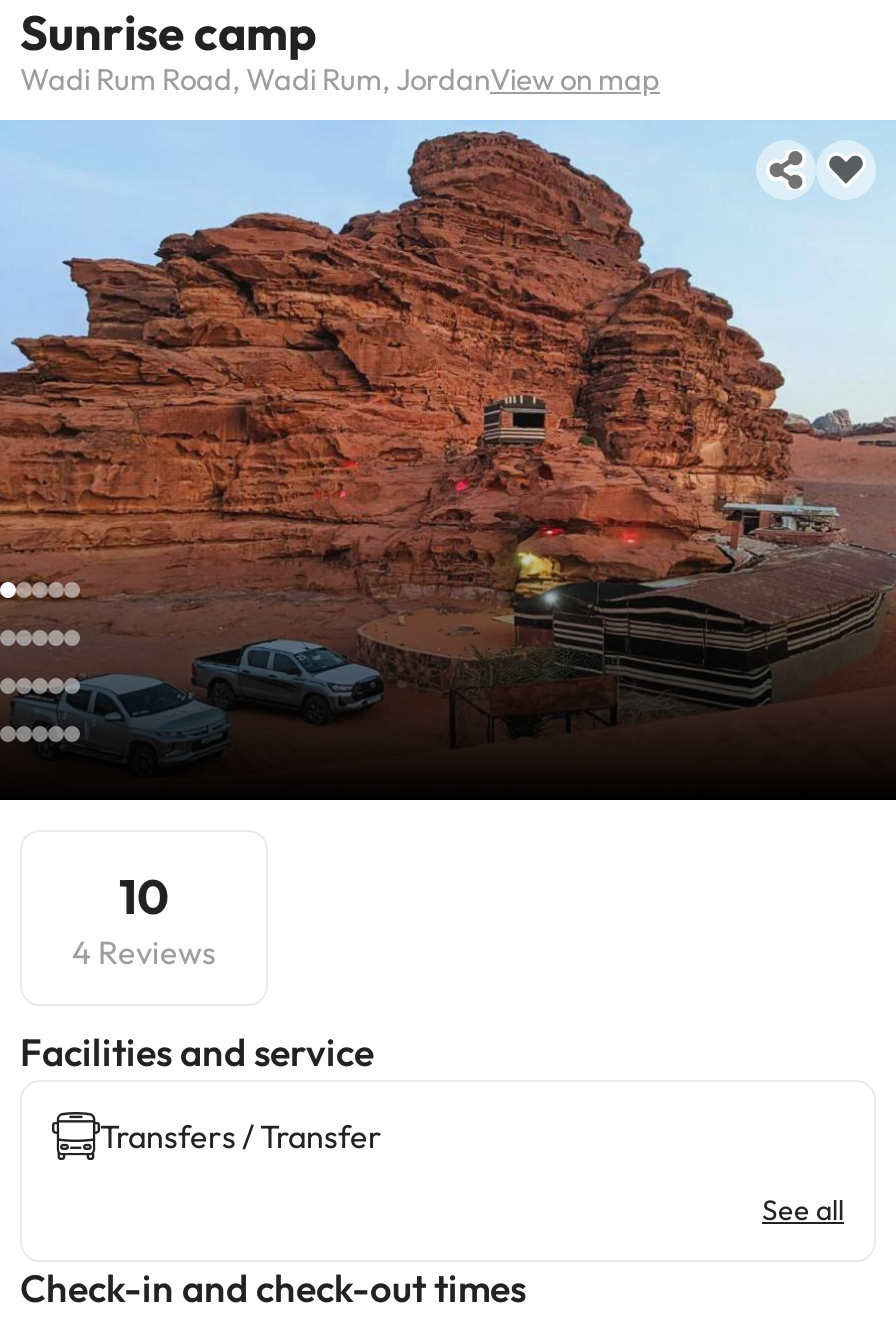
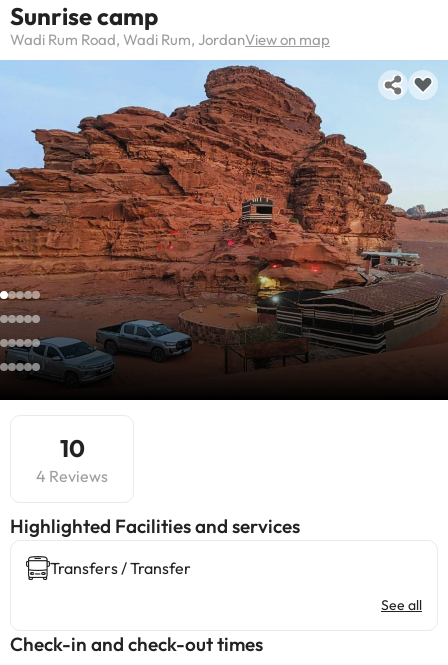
[20,1028,374,1076] Facilities and service -> [10,514,300,538] Highlighted Facilities and services

